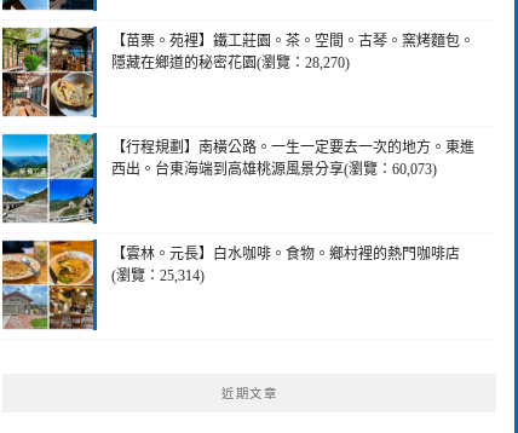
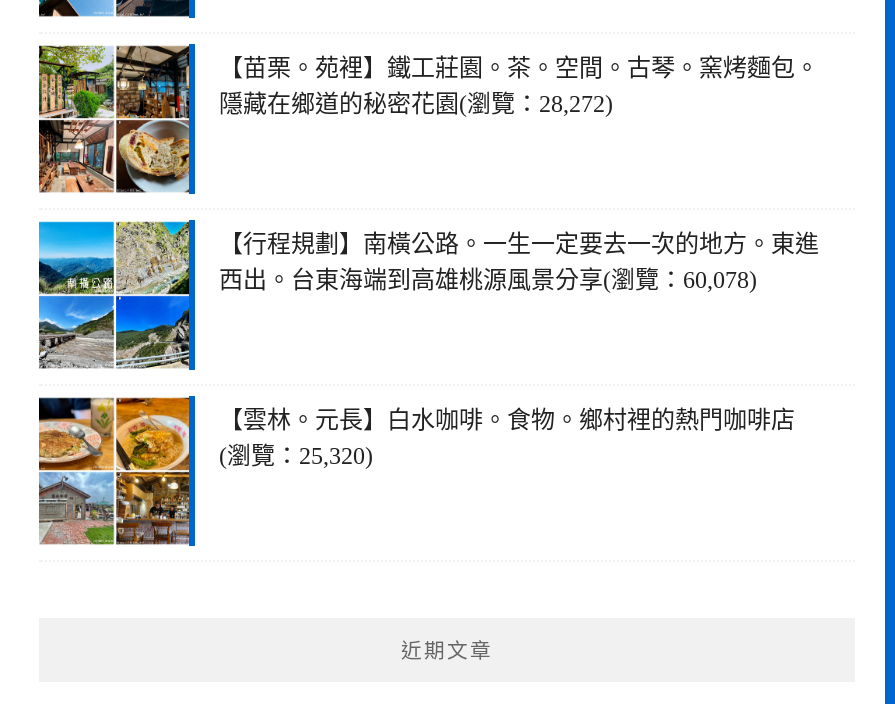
[111,54,350,71] 隱藏在鄉道的秘密花園(瀏覽：28,270) -> [219,90,613,118] 隱藏在鄉道的秘密花園(瀏覽：28,272)
[111,161,437,178] 西出。台東海端到高雄桃源風景分享(瀏覽：60,073) -> [219,266,757,294] 西出。台東海端到高雄桃源風景分享(瀏覽：60,078)
[111,267,205,284] (瀏覽：25,314) -> [219,442,373,470] (瀏覽：25,320)

